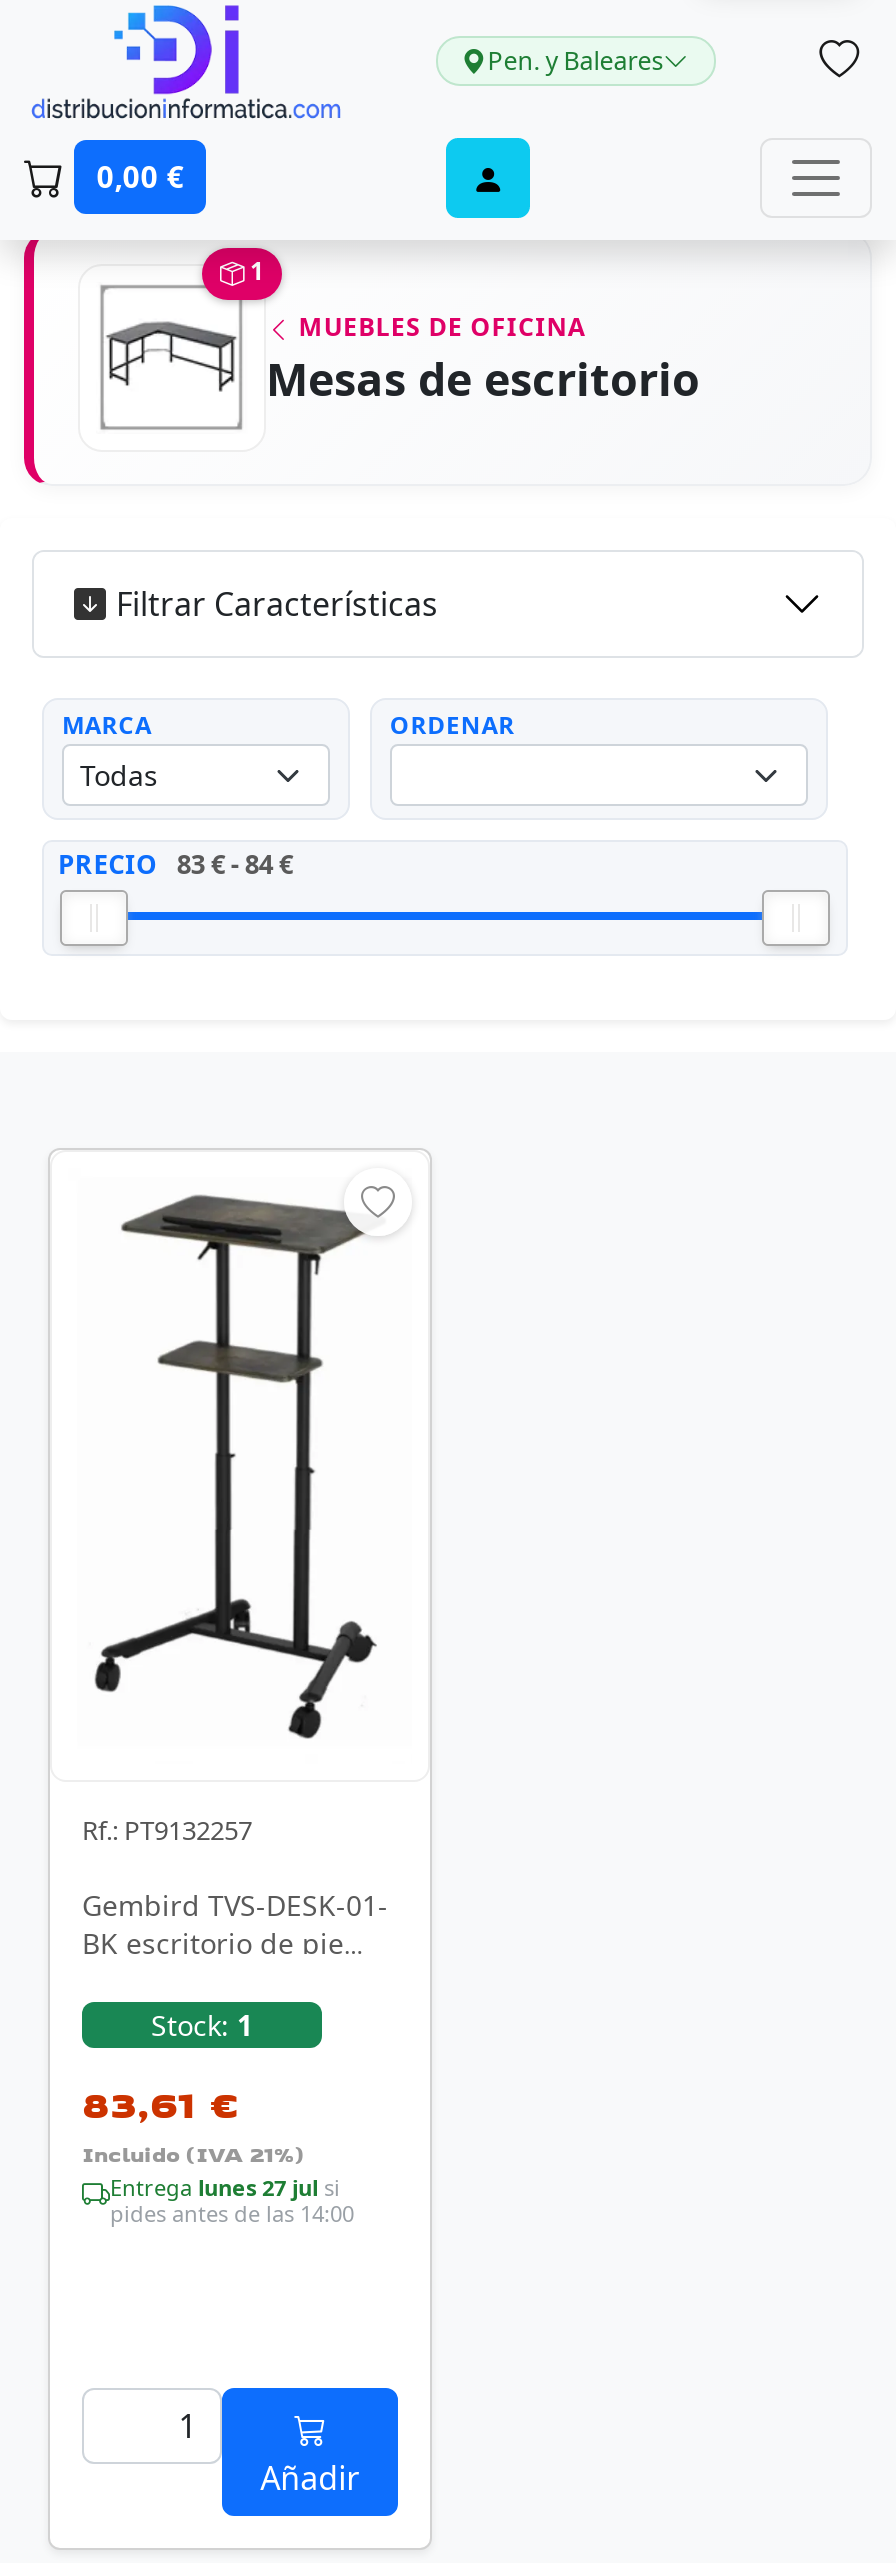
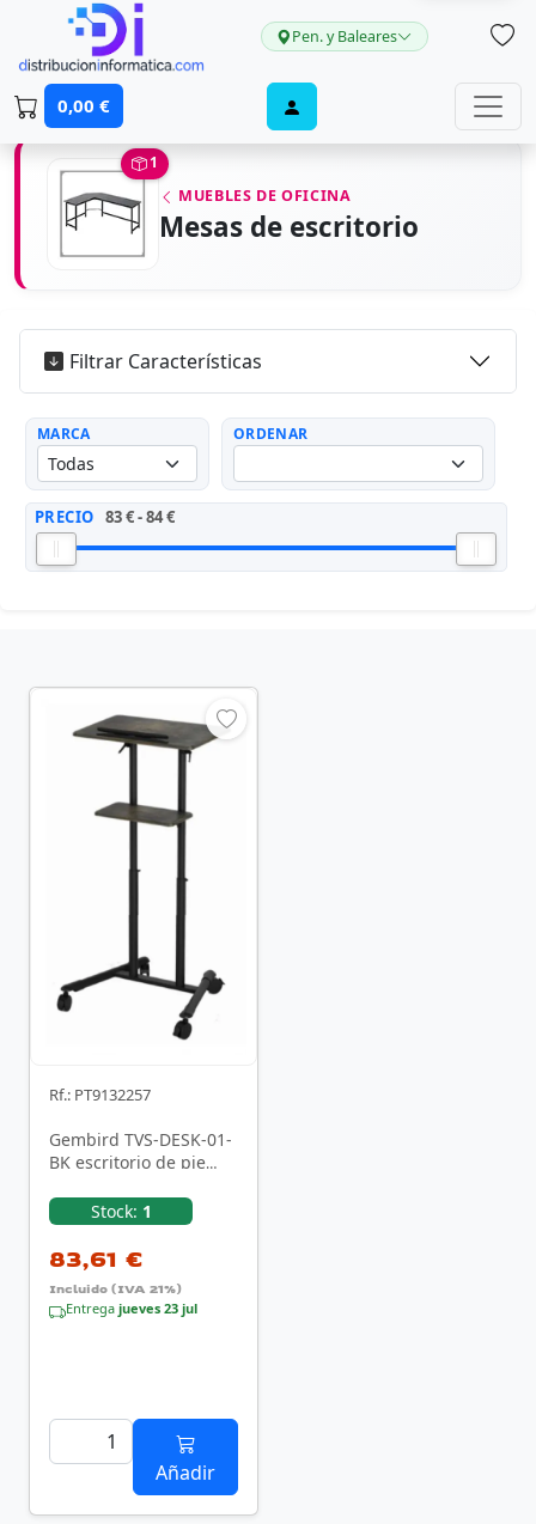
[110,2172,354,2228] Entrega lunes 27 jul si | pides antes de las 14:00 -> [66,1299,197,1317] Entrega jueves 23 jul

